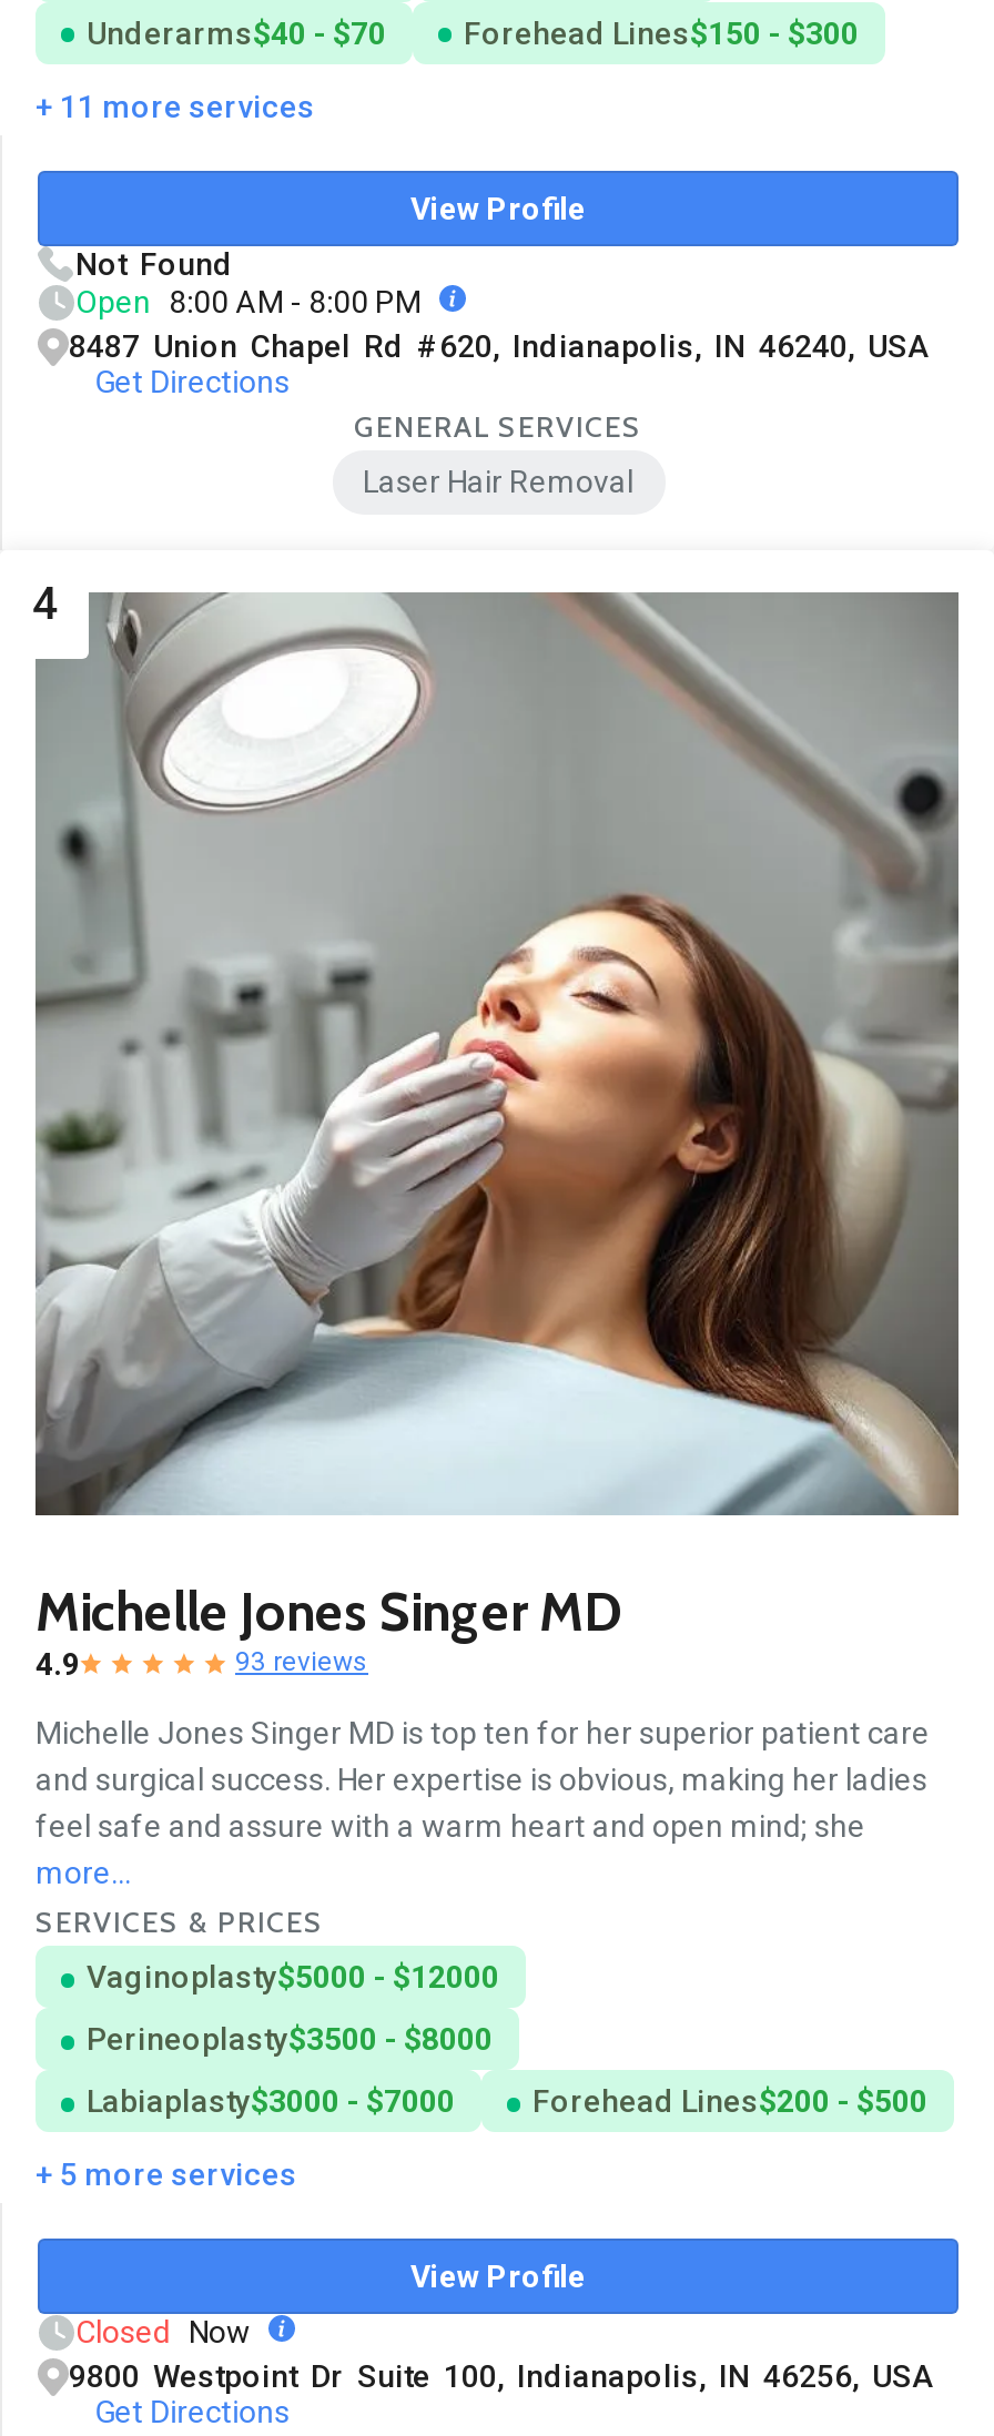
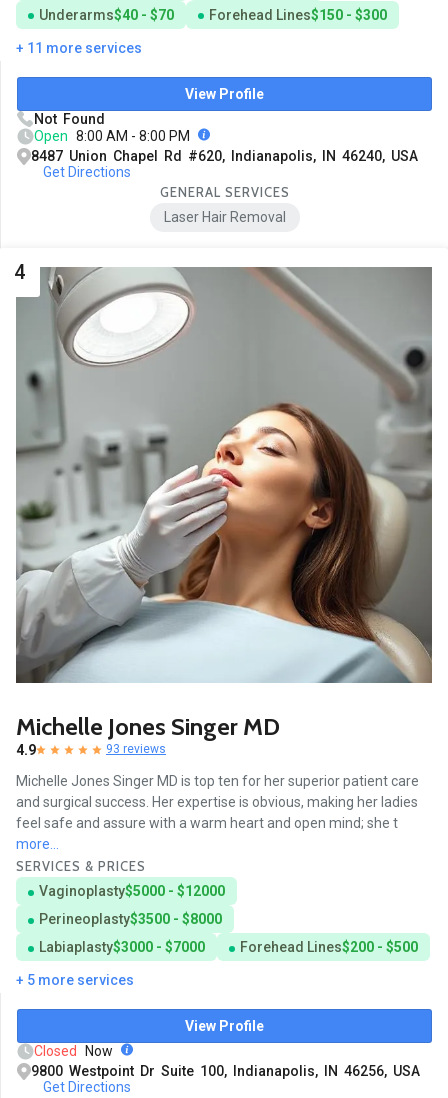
[35,1809,865,1845] feel safe and assure with a warm heart and open mind; she -> [16,815,398,831] feel safe and assure with a warm heart and open mind; she t

